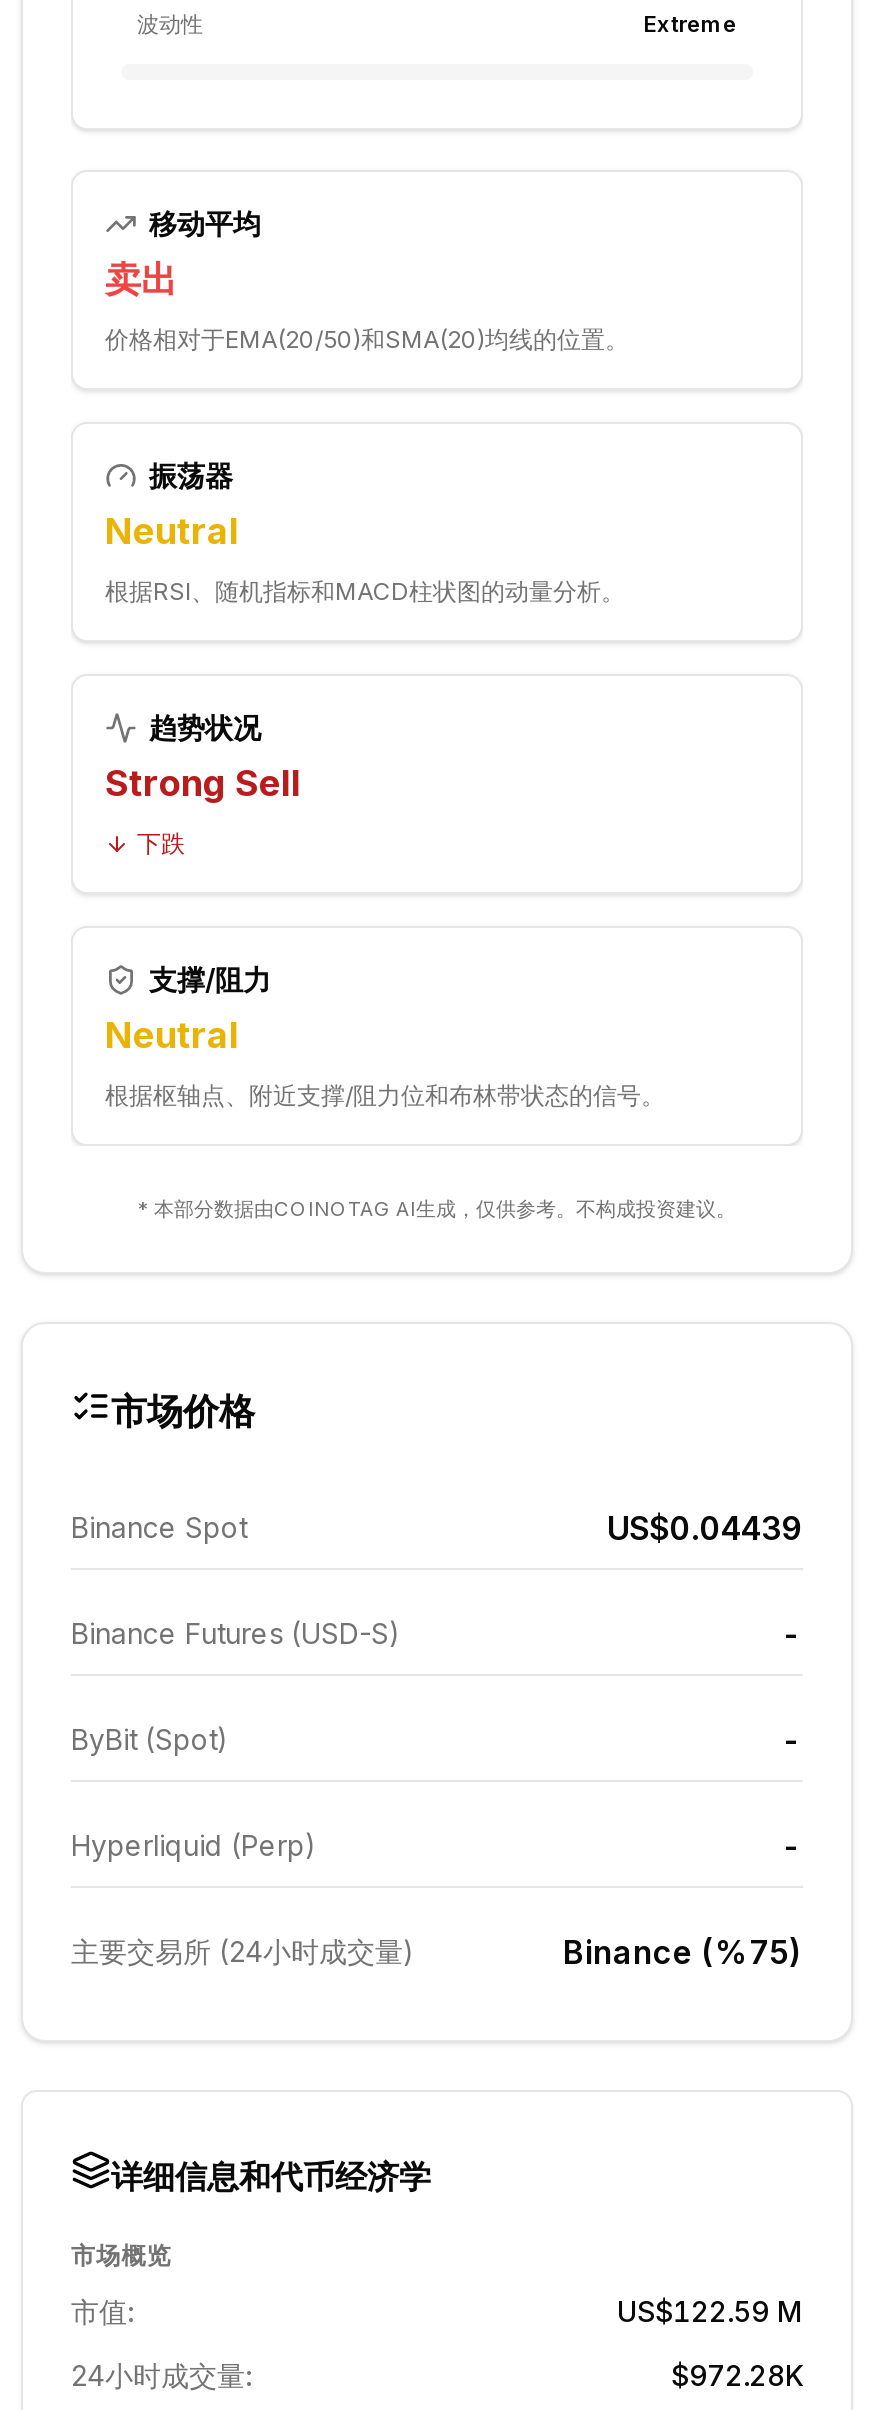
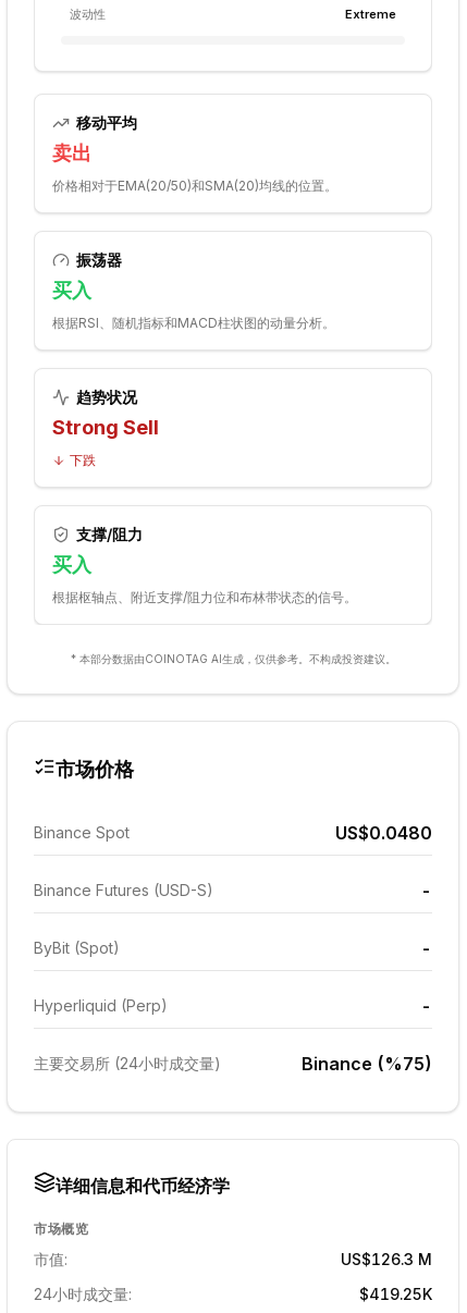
[105,510,239,552] Neutral -> [52,279,91,302] 买入
[105,1014,239,1056] Neutral -> [52,553,91,576] 买入
[607,1508,803,1548] US$0.04439 -> [335,822,432,844] US$0.0480
[617,2294,803,2328] US$122.59 M -> [341,1250,432,1268] US$126.3 M
[671,2358,803,2392] $972.28K -> [359,1285,432,1303] $419.25K

